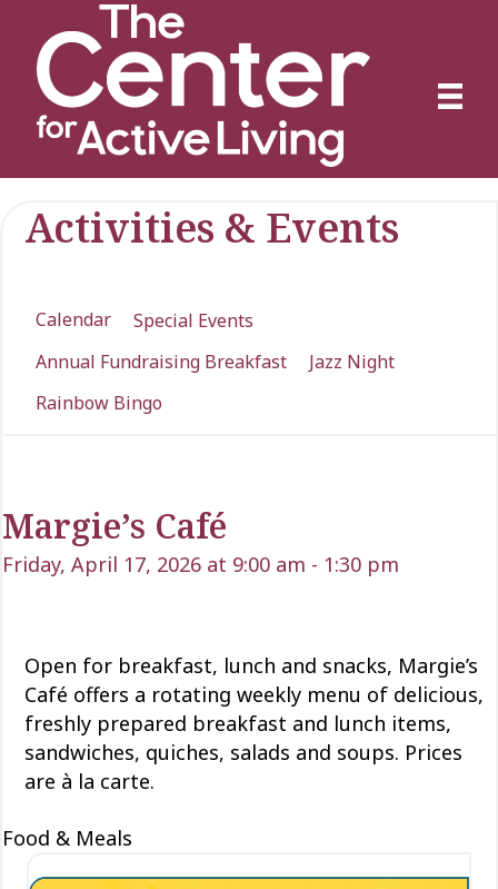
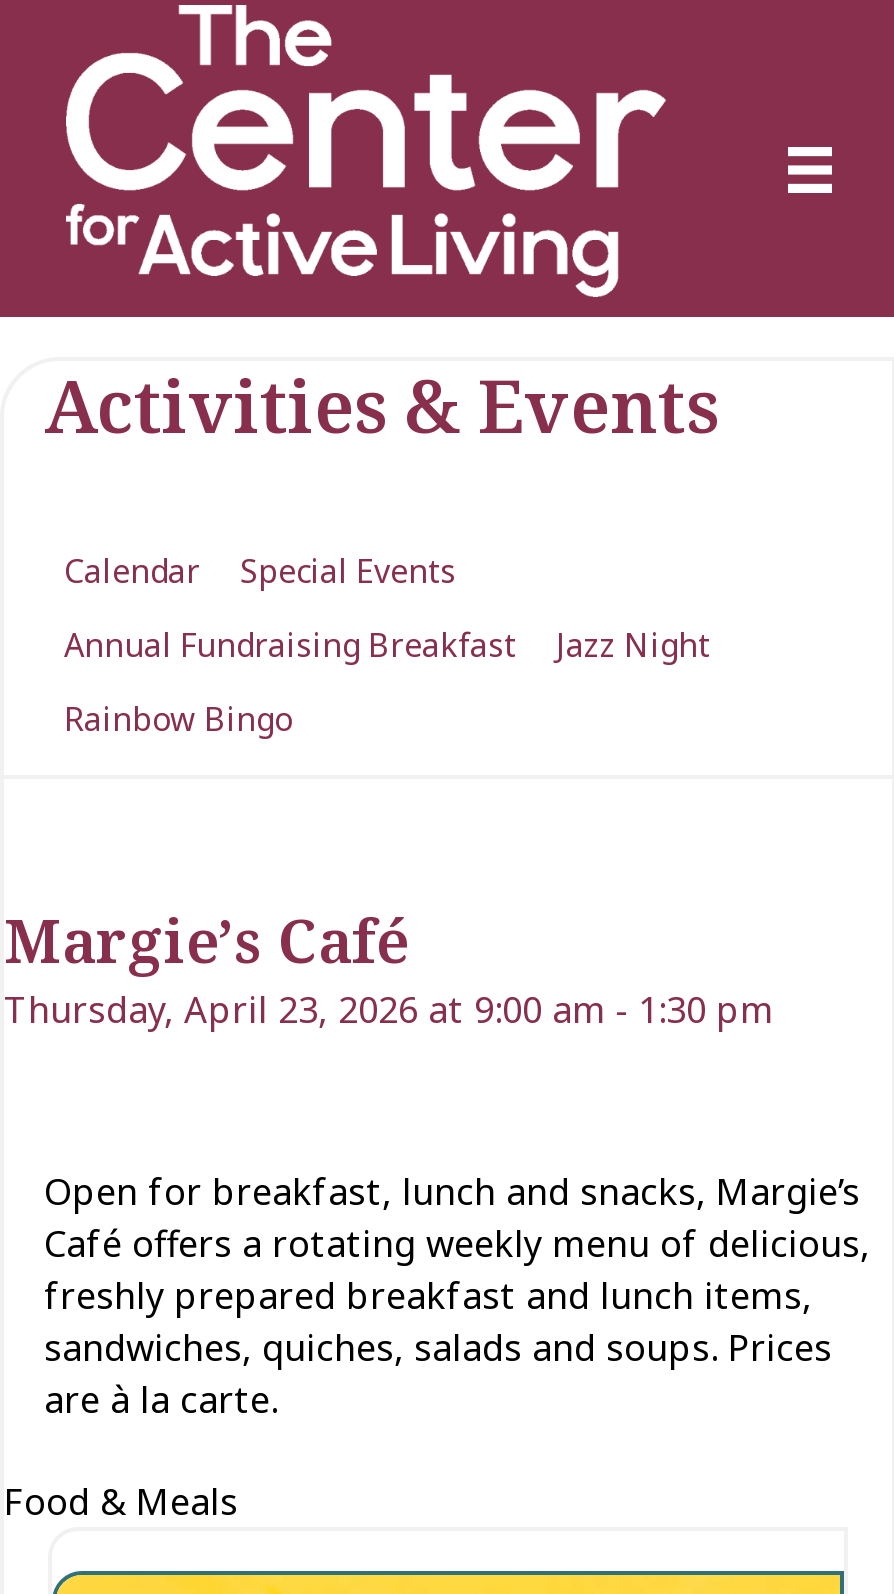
[2,550,399,577] Friday, April 17, 2026 at 9:00 am - 1:30 pm -> [4,985,774,1033] Thursday, April 23, 2026 at 9:00 am - 1:30 pm

